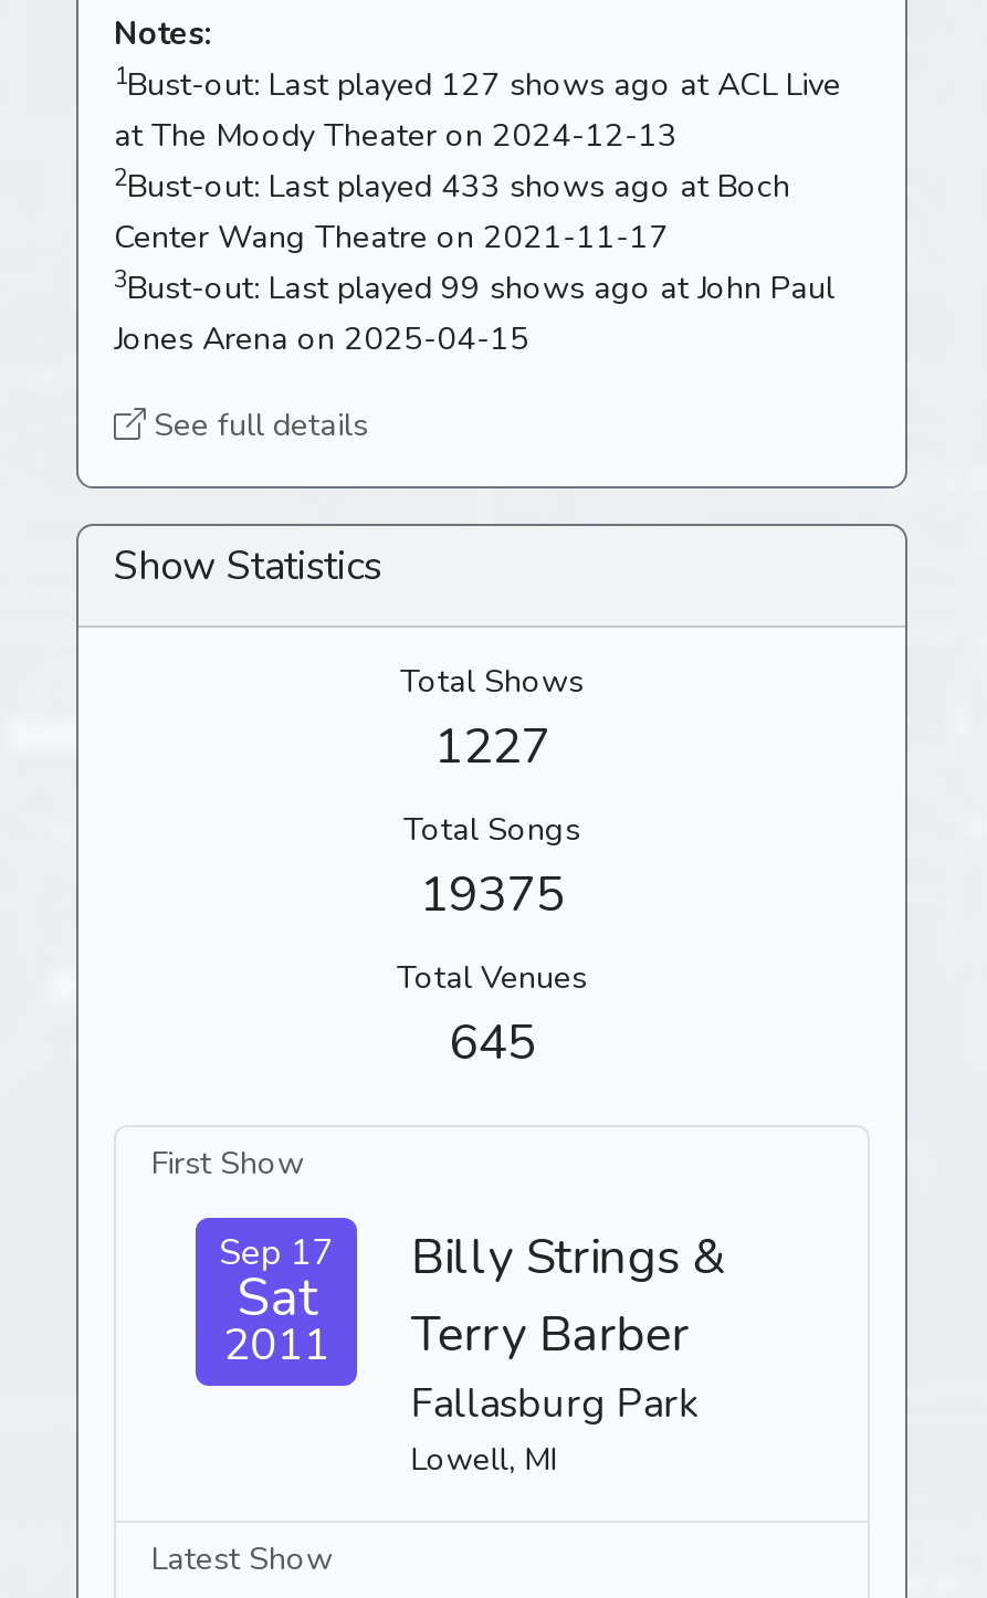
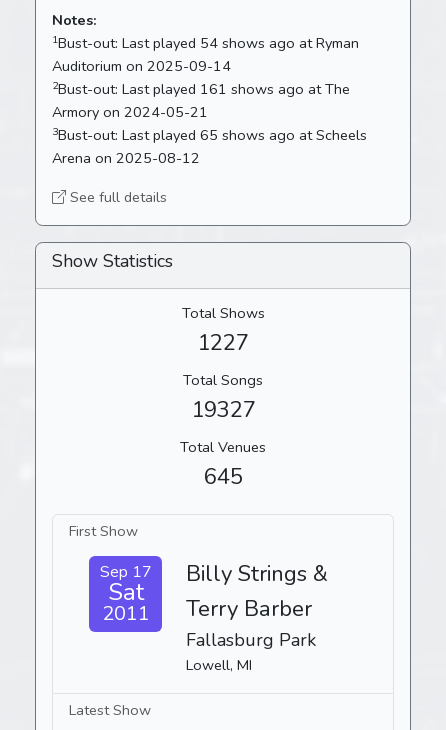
[114,59,841,361] 1Bust-out: Last played 127 shows ago at ACL Live | at The Moody Theater on 2024-12-13 | 2Bust-out: Last played 433 shows ago at Boch | Center Wang Theatre on 2021-11-17 | 3Bust-out: Last played 99 shows ago at John Paul | Jones Arena on 2025-04-15 -> [52,32,367,168] 1Bust-out: Last played 54 shows ago at Ryman | Auditorium on 2025-09-14 | 2Bust-out: Last played 161 shows ago at The | Armory on 2024-05-21 | 3Bust-out: Last played 65 shows ago at Scheels | Arena on 2025-08-12
[420,860,564,929] 19375 -> [190,394,255,425] 19327

